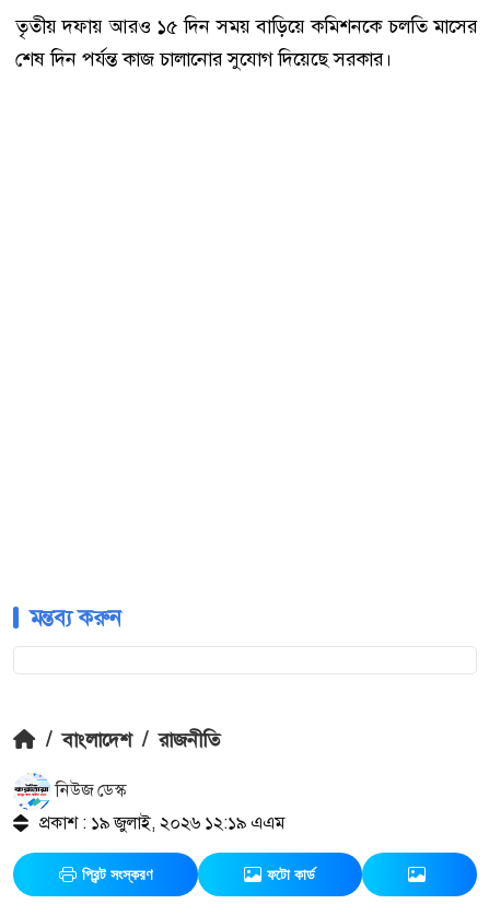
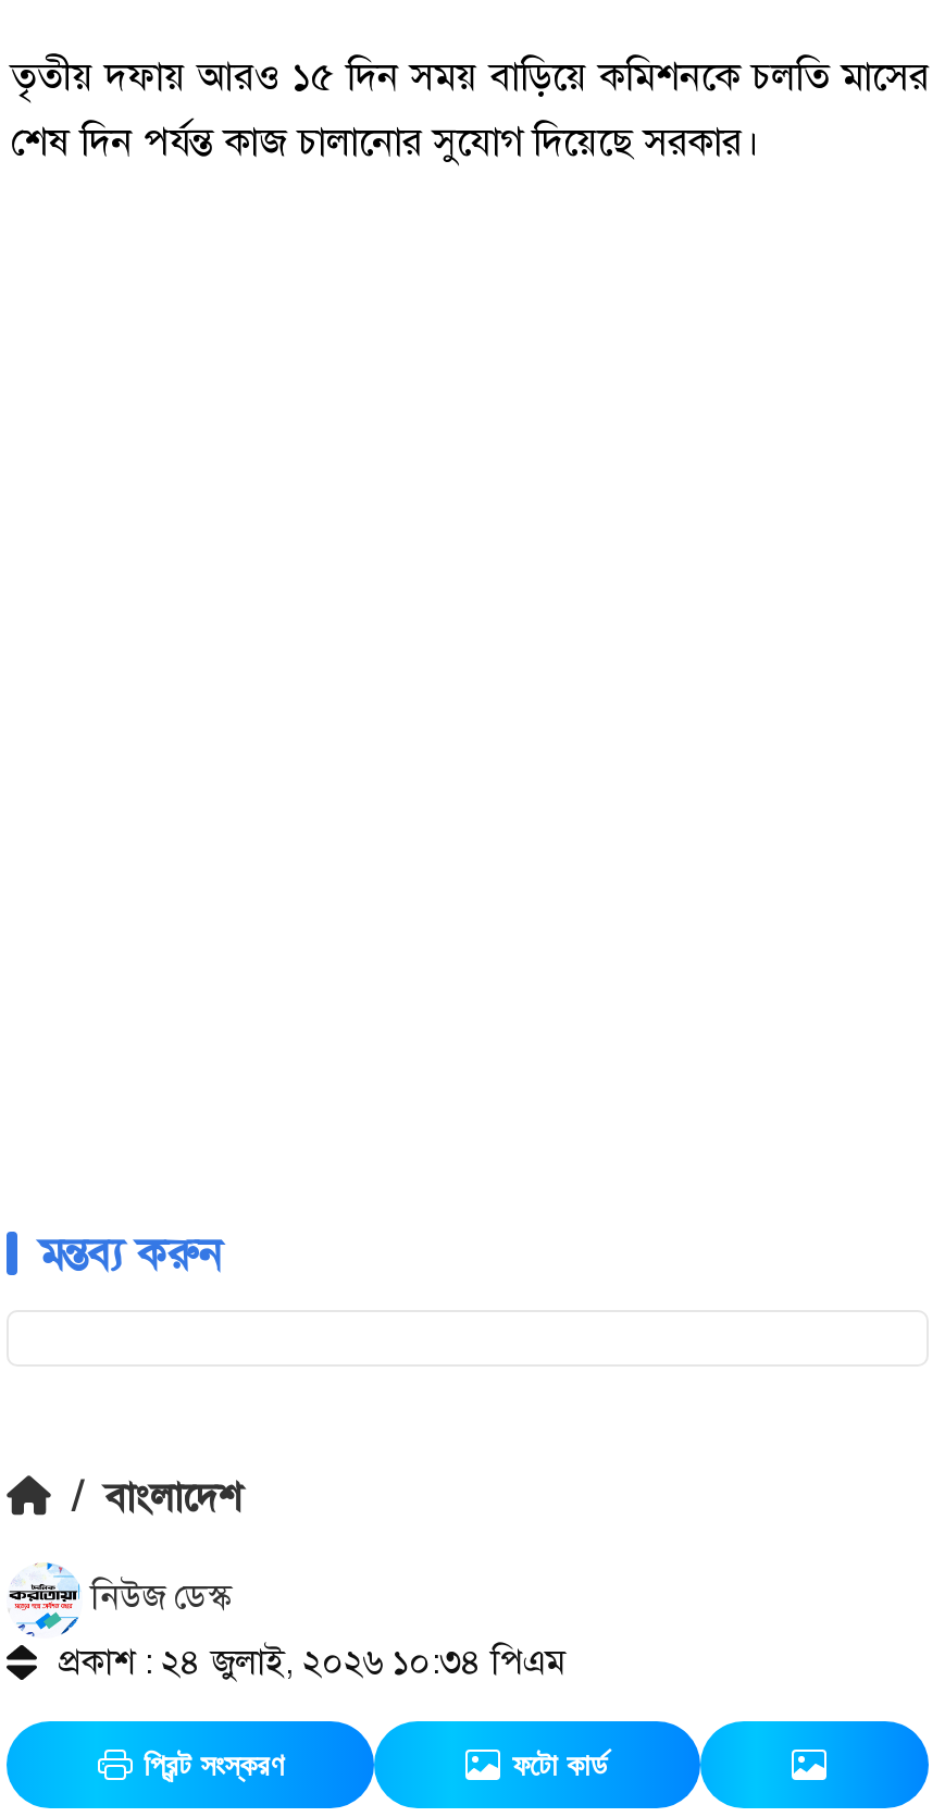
[46,726,220,753] / বাংলাদেশ / রাজনীতি -> [72,1470,241,1522] / বাংলাদেশ
[39,811,284,834] প্রকাশ : ১৯ জুলাই, ২০২৬ ১২:১৯ এএম -> [59,1638,565,1683] প্রকাশ : ২৪ জুলাই, ২০২৬ ১০:৩৪ পিএম

